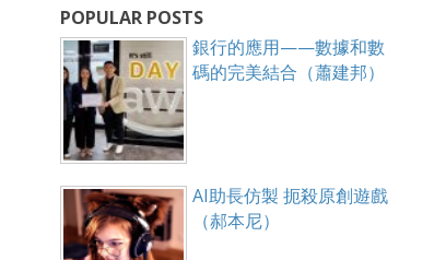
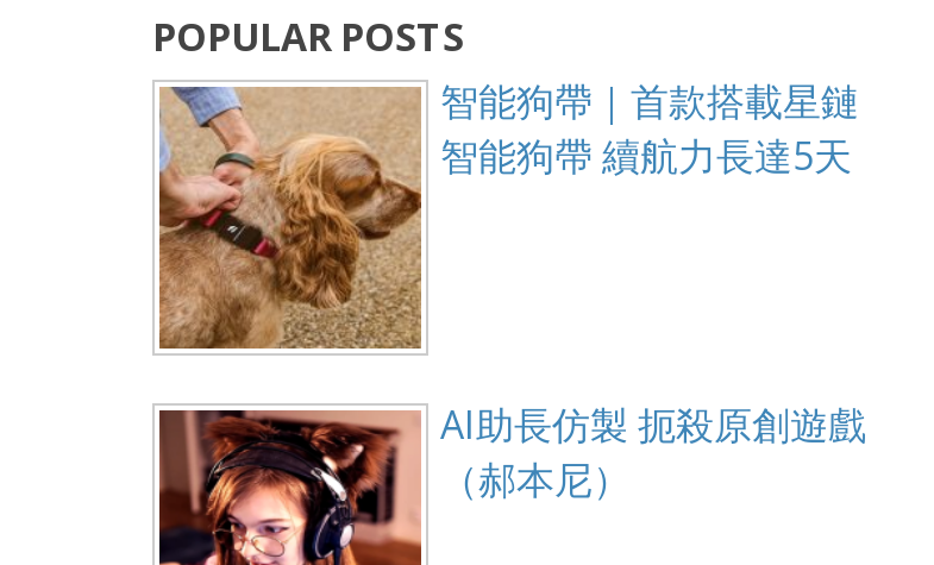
[62,35,385,161] [image] | 銀行的應用——數據和數 | 碼的完美結合（蕭建邦） -> [157,75,859,351] [image] | 智能狗帶｜首款搭載星鏈 | 智能狗帶 續航力長達5天

